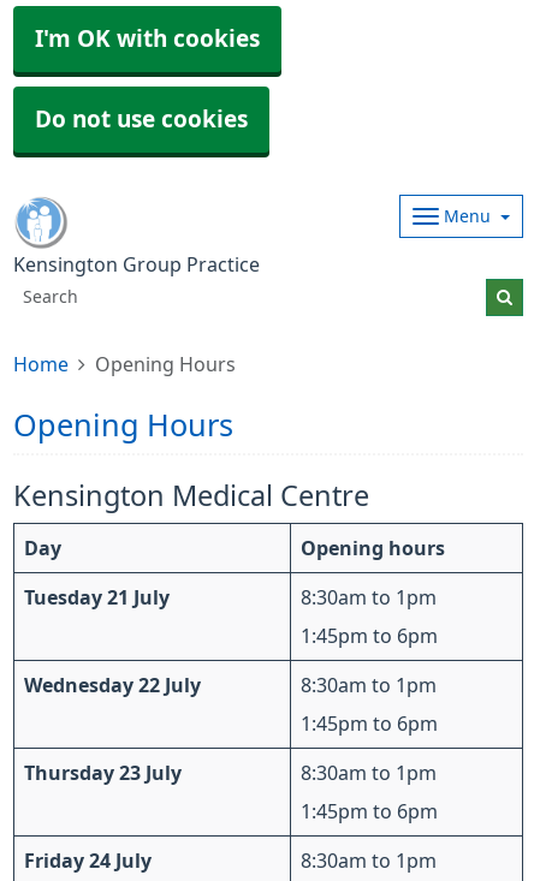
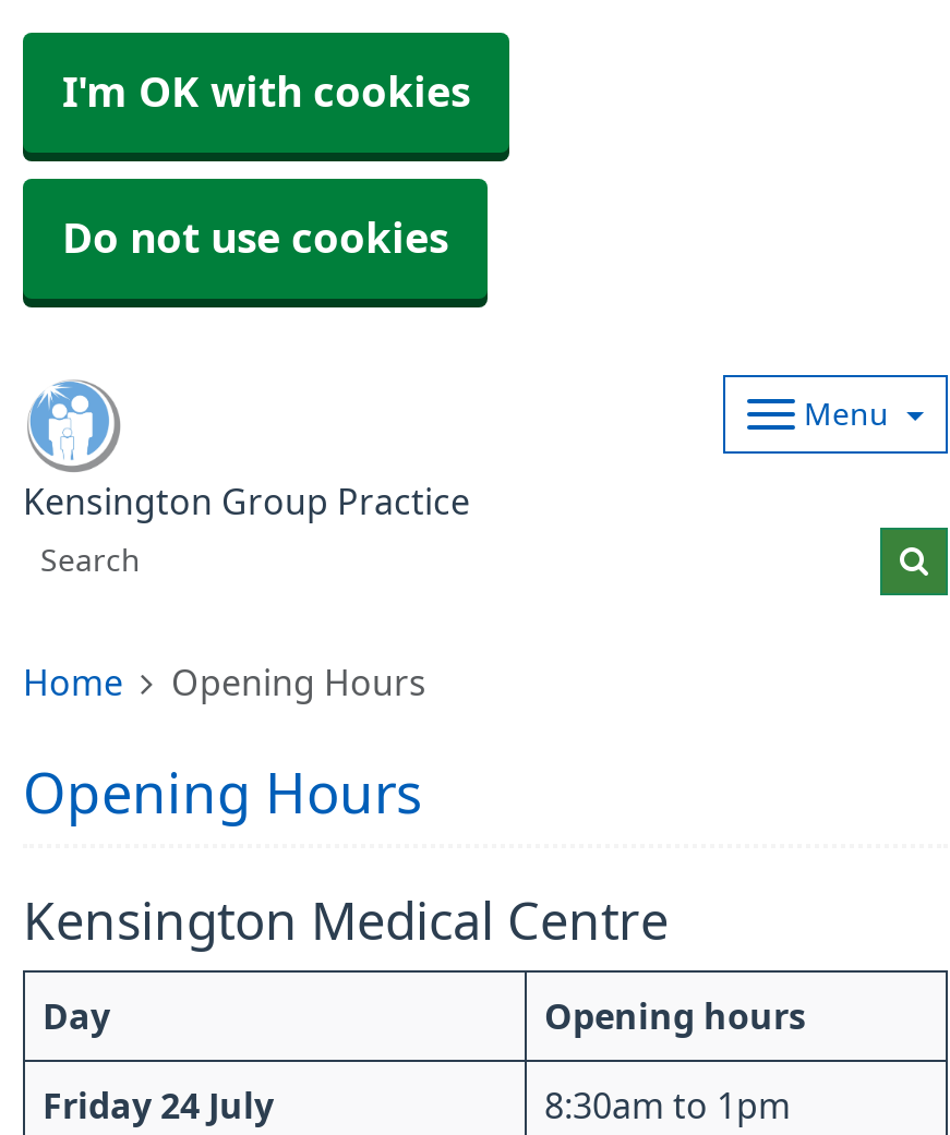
[24,588,438,821] Tuesday 21 July | 8:30am to 1pm | 1:45pm to 6pm | Wednesday 22 July | 8:30am to 1pm | 1:45pm to 6pm | Thursday 23 July | 8:30am to 1pm | 1:45pm to 6pm -> none

